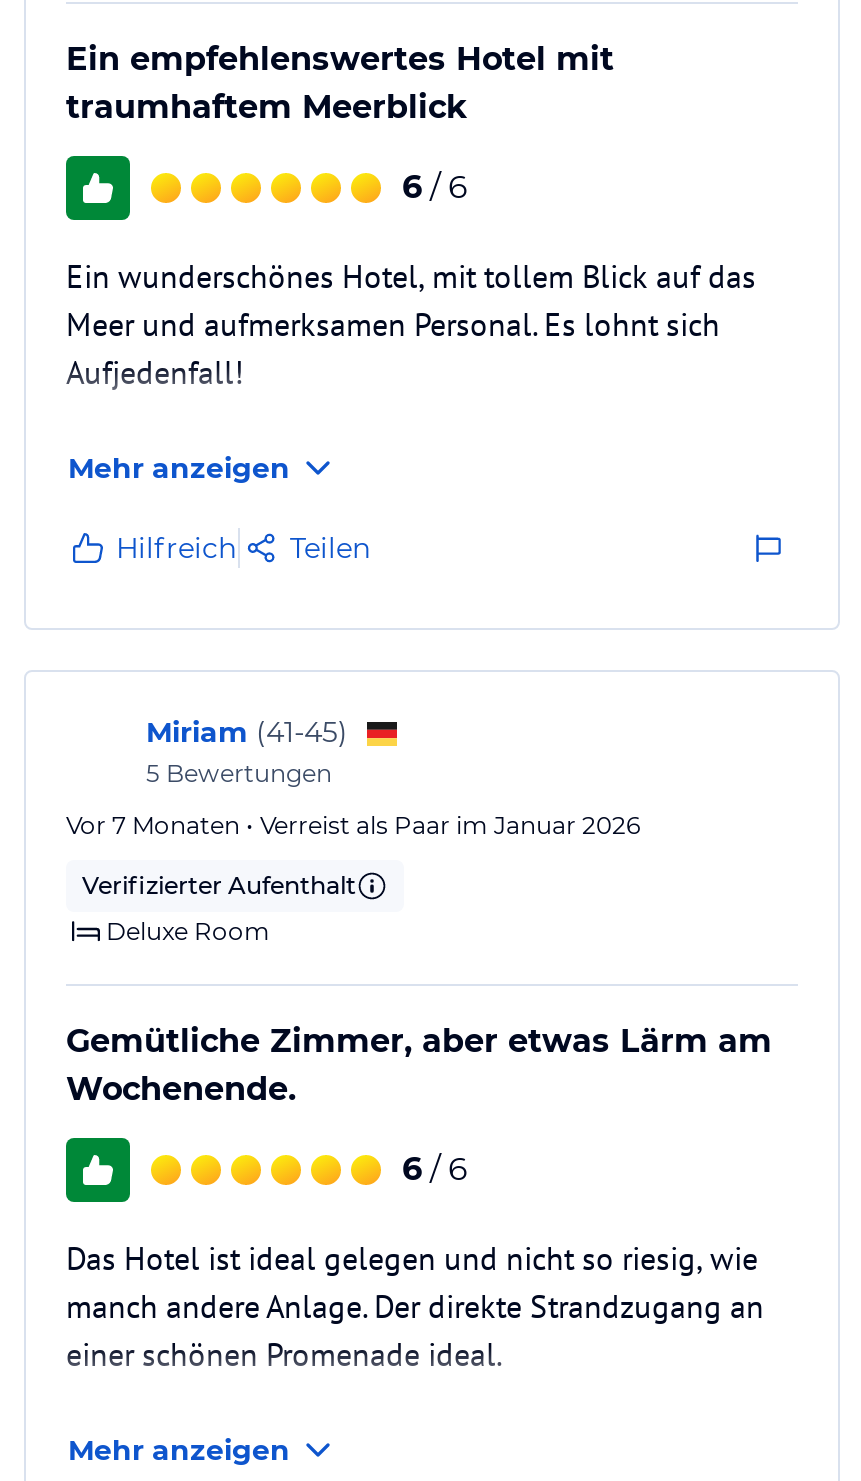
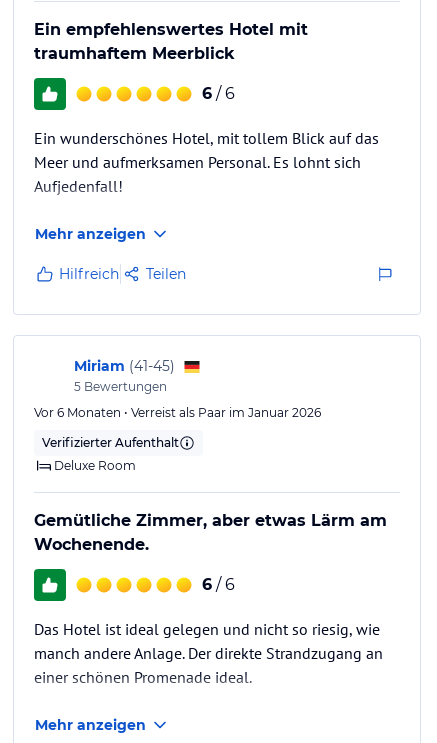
[66,809,640,839] Vor 7 Monaten • Verreist als Paar im Januar 2026 -> [34,405,321,420] Vor 6 Monaten • Verreist als Paar im Januar 2026

